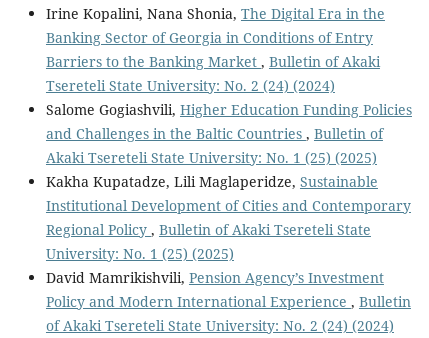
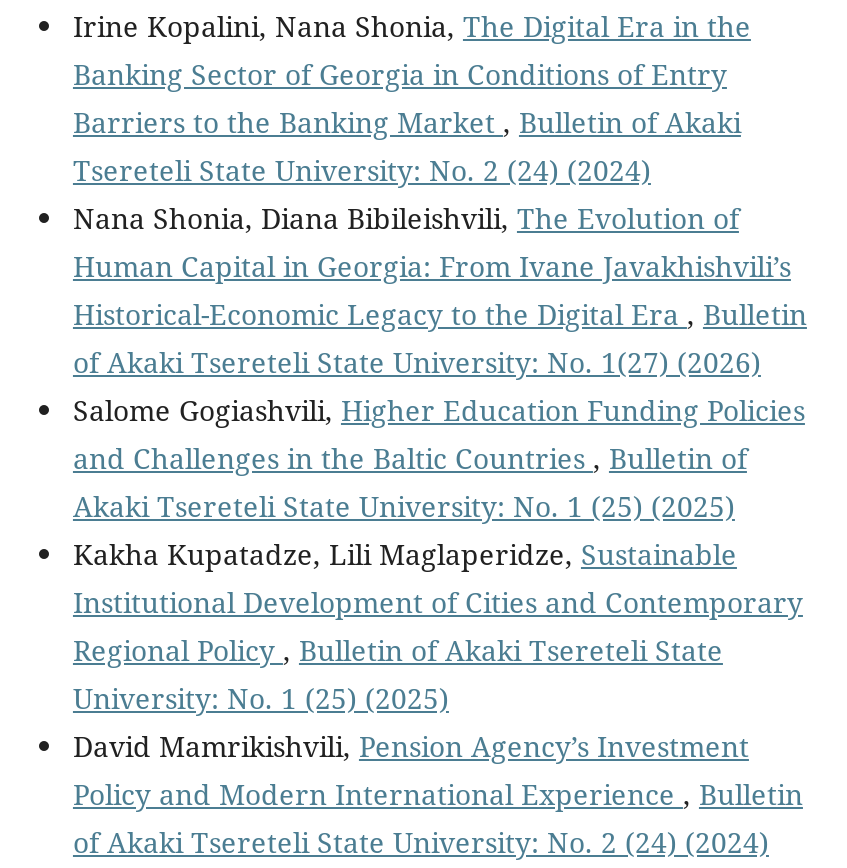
none -> [73,199,807,381] Nana Shonia, Diana Bibileishvili, The Evolution of | Human Capital in Georgia: From Ivane Javakhishvili’s | Historical-Economic Legacy to the Digital Era, Bulletin | of Akaki Tsereteli State University: No. 1(27) (2026)

